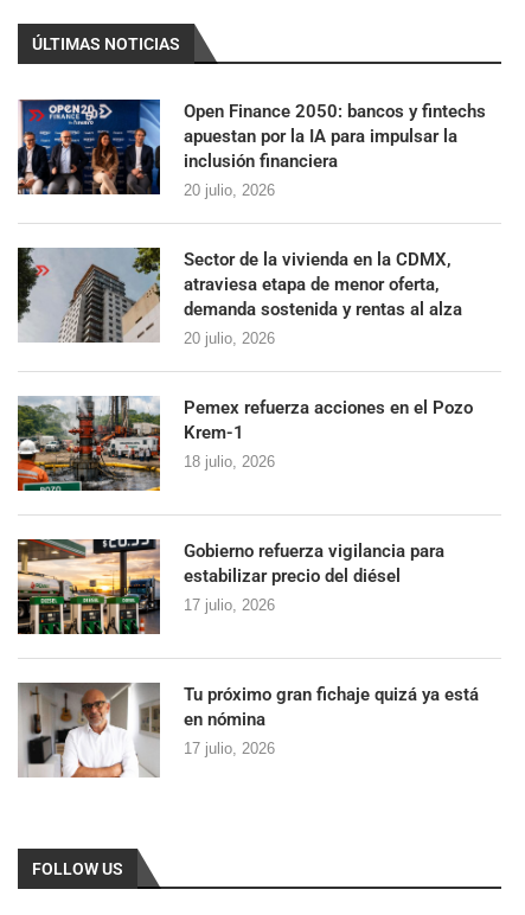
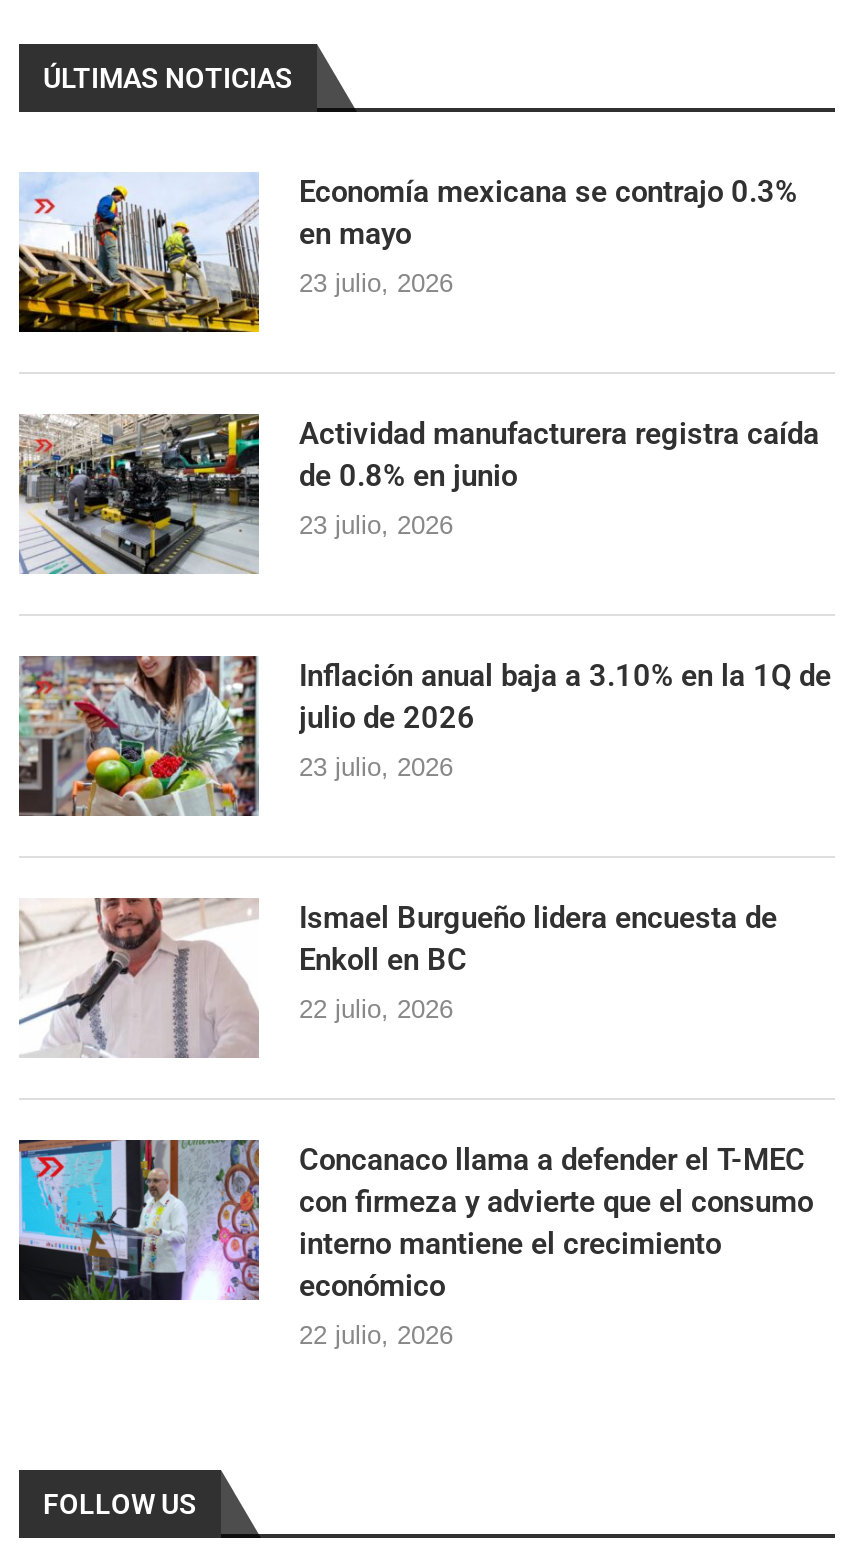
[17,98,486,199] [image] | Open Finance 2050: bancos y fintechs | apuestan por la IA para impulsar la | inclusión financiera | 20 julio, 2026 -> [17,172,797,334] [image] | Economía mexicana se contrajo 0.3% | en mayo | 23 julio, 2026
[17,243,462,347] [image] | Sector de la vivienda en la CDMX, | atraviesa etapa de menor oferta, | demanda sostenida y rentas al alza | 20 julio, 2026 -> [17,412,819,582] [image] | Actividad manufacturera registra caída | de 0.8% en junio | 23 julio, 2026
[17,386,473,492] [image] | Pemex refuerza acciones en el Pozo | Krem-1 | 18 julio, 2026 -> [19,654,831,832] [image] | Inflación anual baja a 3.10% en la 1Q de | julio de 2026 | 23 julio, 2026
[17,530,444,635] [image] | Gobierno refuerza vigilancia para | estabilizar precio del diésel | 17 julio, 2026 -> [19,896,777,1074] [image] | Ismael Burgueño lidera encuesta de | Enkoll en BC | 22 julio, 2026
[17,673,479,779] [image] | Tu próximo gran fichaje quizá ya está | en nómina | 17 julio, 2026 -> [17,1138,813,1350] [image] | Concanaco llama a defender el T-MEC | con firmeza y advierte que el consumo | interno mantiene el crecimiento | económico | 22 julio, 2026

